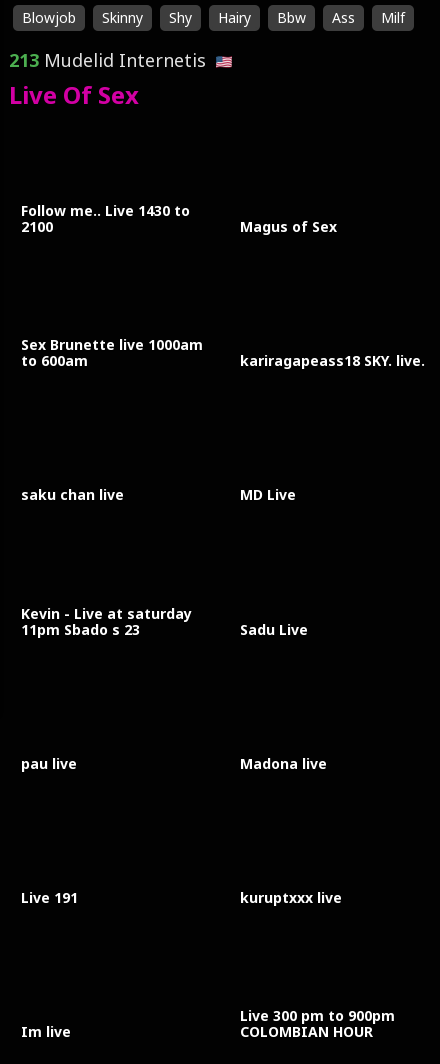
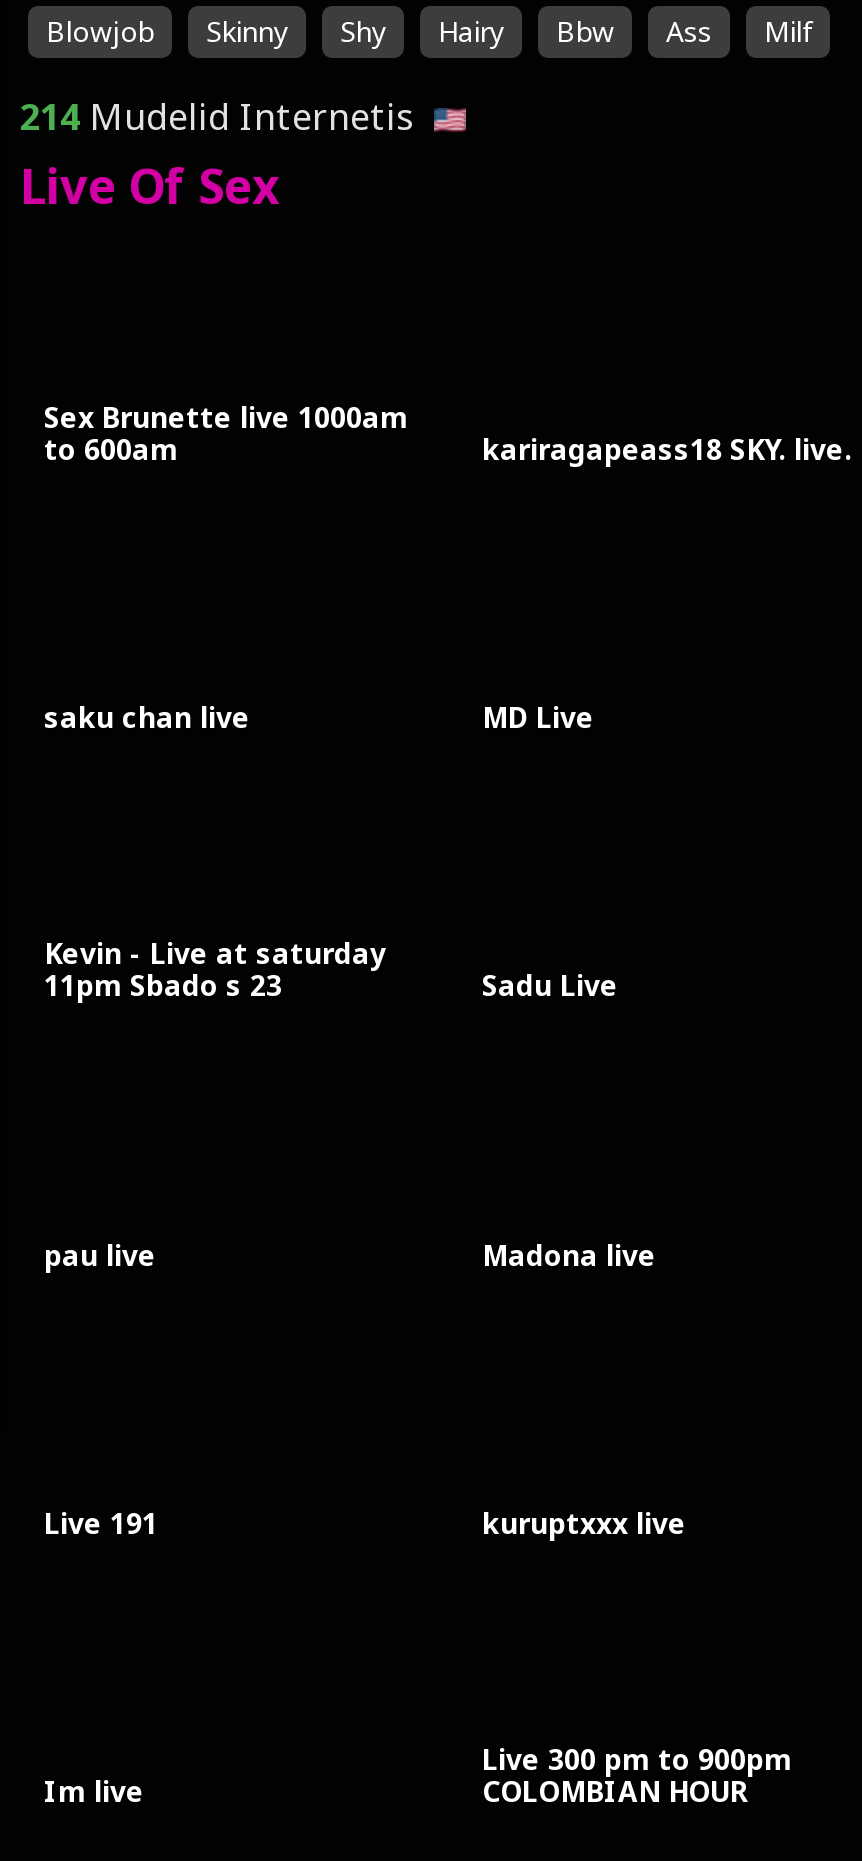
[9,48,206,72] 213 Mudelid Internetis -> [20,92,414,140] 214 Mudelid Internetis
[21,201,337,236] Follow me.. Live 1430 to | 2100 | Magus of Sex -> none

